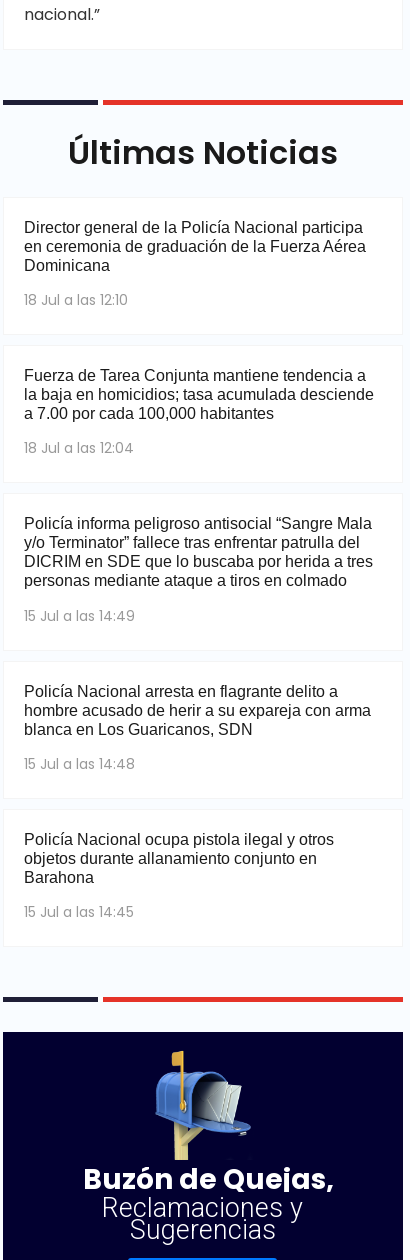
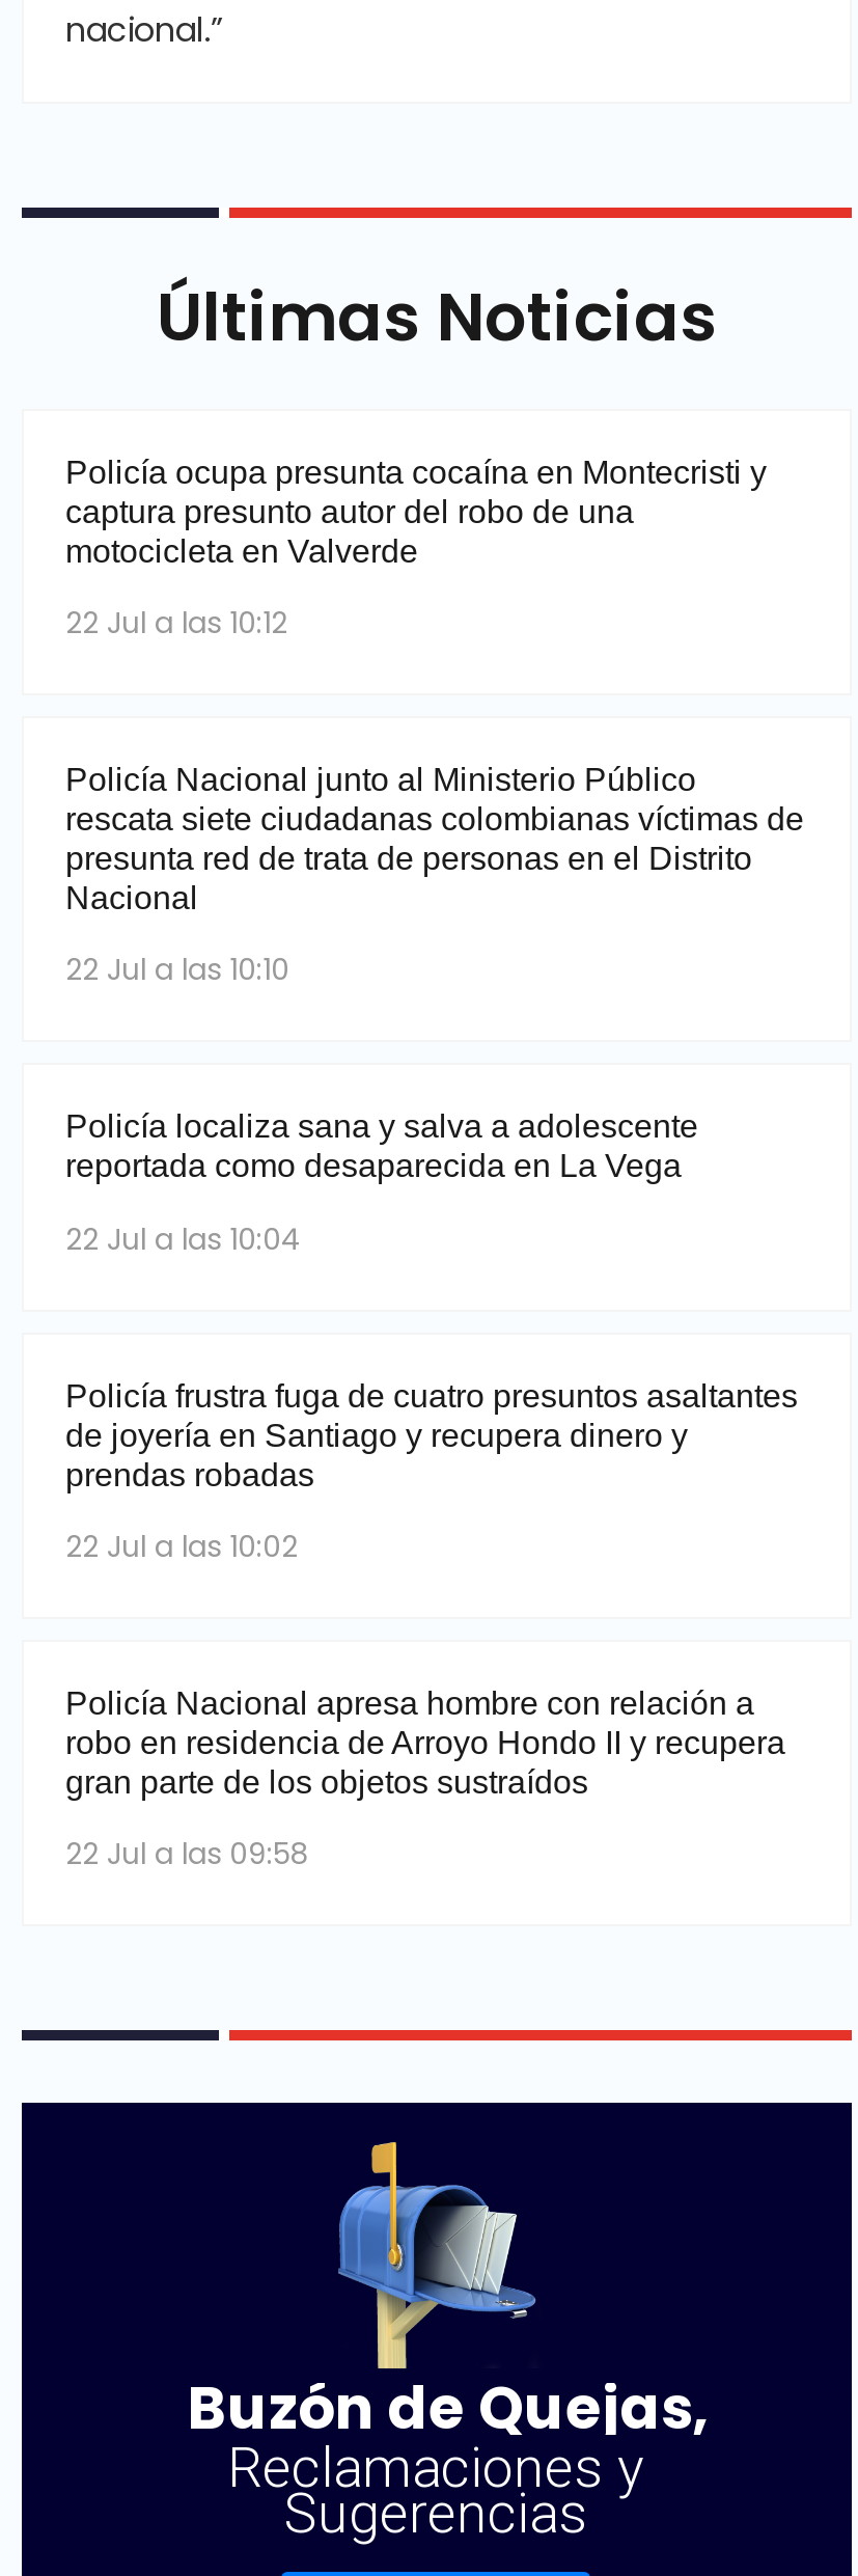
[24,219,366,274] Director general de la Policía Nacional participa | en ceremonia de graduación de la Fuerza Aérea | Dominicana -> [65,455,767,569] Policía ocupa presunta cocaína en Montecristi y | captura presunto autor del robo de una | motocicleta en Valverde
[24,290,128,310] 18 Jul a las 12:10 -> [65,602,287,644] 22 Jul a las 10:12
[24,367,374,422] Fuerza de Tarea Conjunta mantiene tendencia a | la baja en homicidios; tasa acumulada desciende | a 7.00 por cada 100,000 habitantes -> [65,762,804,916] Policía Nacional junto al Ministerio Público | rescata siete ciudadanas colombianas víctimas de | presunta red de trata de personas en el Distrito | Nacional
[24,438,134,458] 18 Jul a las 12:04 -> [65,949,289,991] 22 Jul a las 10:10
[24,515,373,589] Policía informa peligroso antisocial “Sangre Mala | y/o Terminator” fallece tras enfrentar patrulla del | DICRIM en SDE que lo buscaba por herida a tres | personas mediante ataque a tiros en colmado -> [65,1109,698,1184] Policía localiza sana y salva a adolescente | reportada como desaparecida en La Vega
[24,606,135,626] 15 Jul a las 14:49 -> [65,1218,302,1259] 22 Jul a las 10:04
[24,683,371,738] Policía Nacional arresta en flagrante delito a | hombre acusado de herir a su expareja con arma | blanca en Los Guaricanos, SDN -> [65,1377,798,1492] Policía frustra fuga de cuatro presuntos asaltantes | de joyería en Santiago y recupera dinero y | prendas robadas
[24,754,135,774] 15 Jul a las 14:48 -> [65,1525,298,1567] 22 Jul a las 10:02
[24,831,334,886] Policía Nacional ocupa pistola ilegal y otros | objetos durante allanamiento conjunto en | Barahona -> [65,1685,785,1799] Policía Nacional apresa hombre con relación a | robo en residencia de Arroyo Hondo II y recupera | gran parte de los objetos sustraídos
[24,902,134,922] 15 Jul a las 14:45 -> [65,1833,308,1874] 22 Jul a las 09:58

